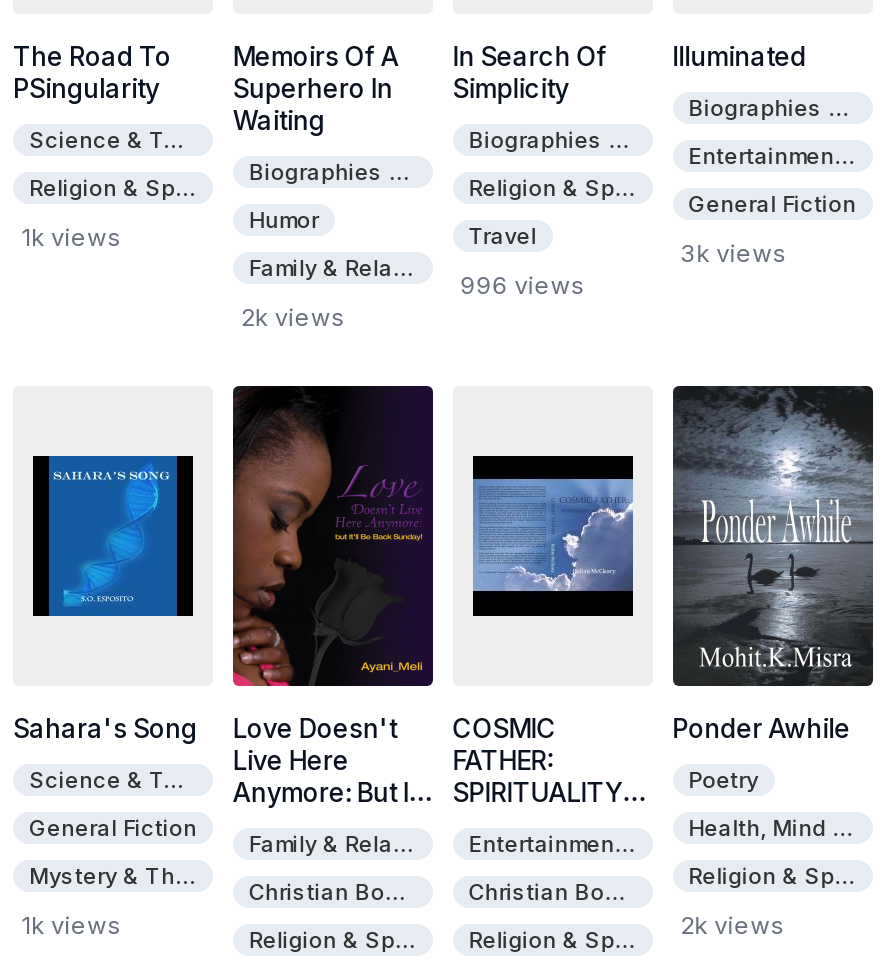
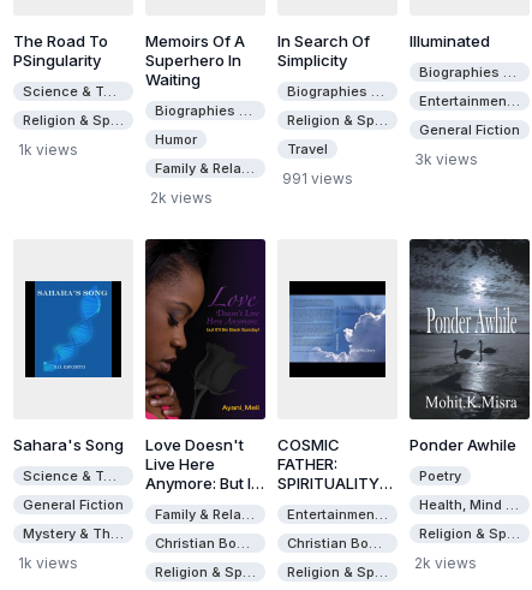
[461,269,585,299] 996 views -> [282,169,353,187] 991 views

